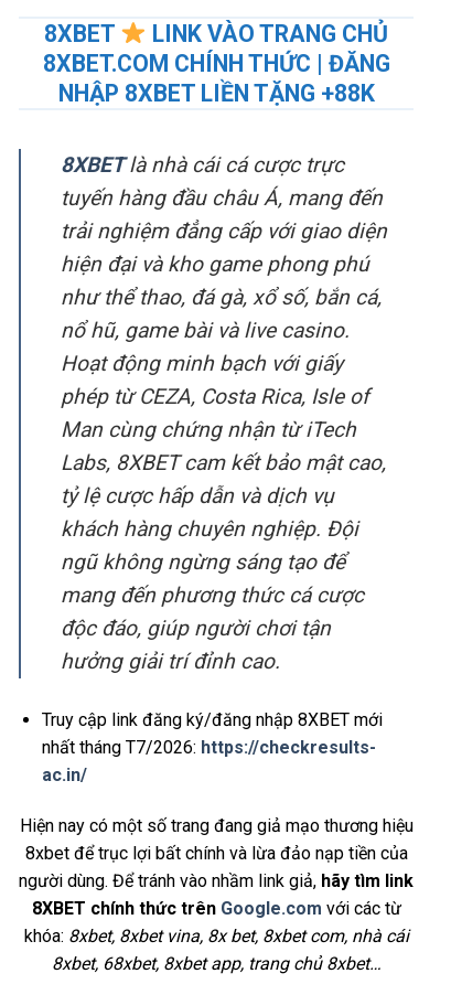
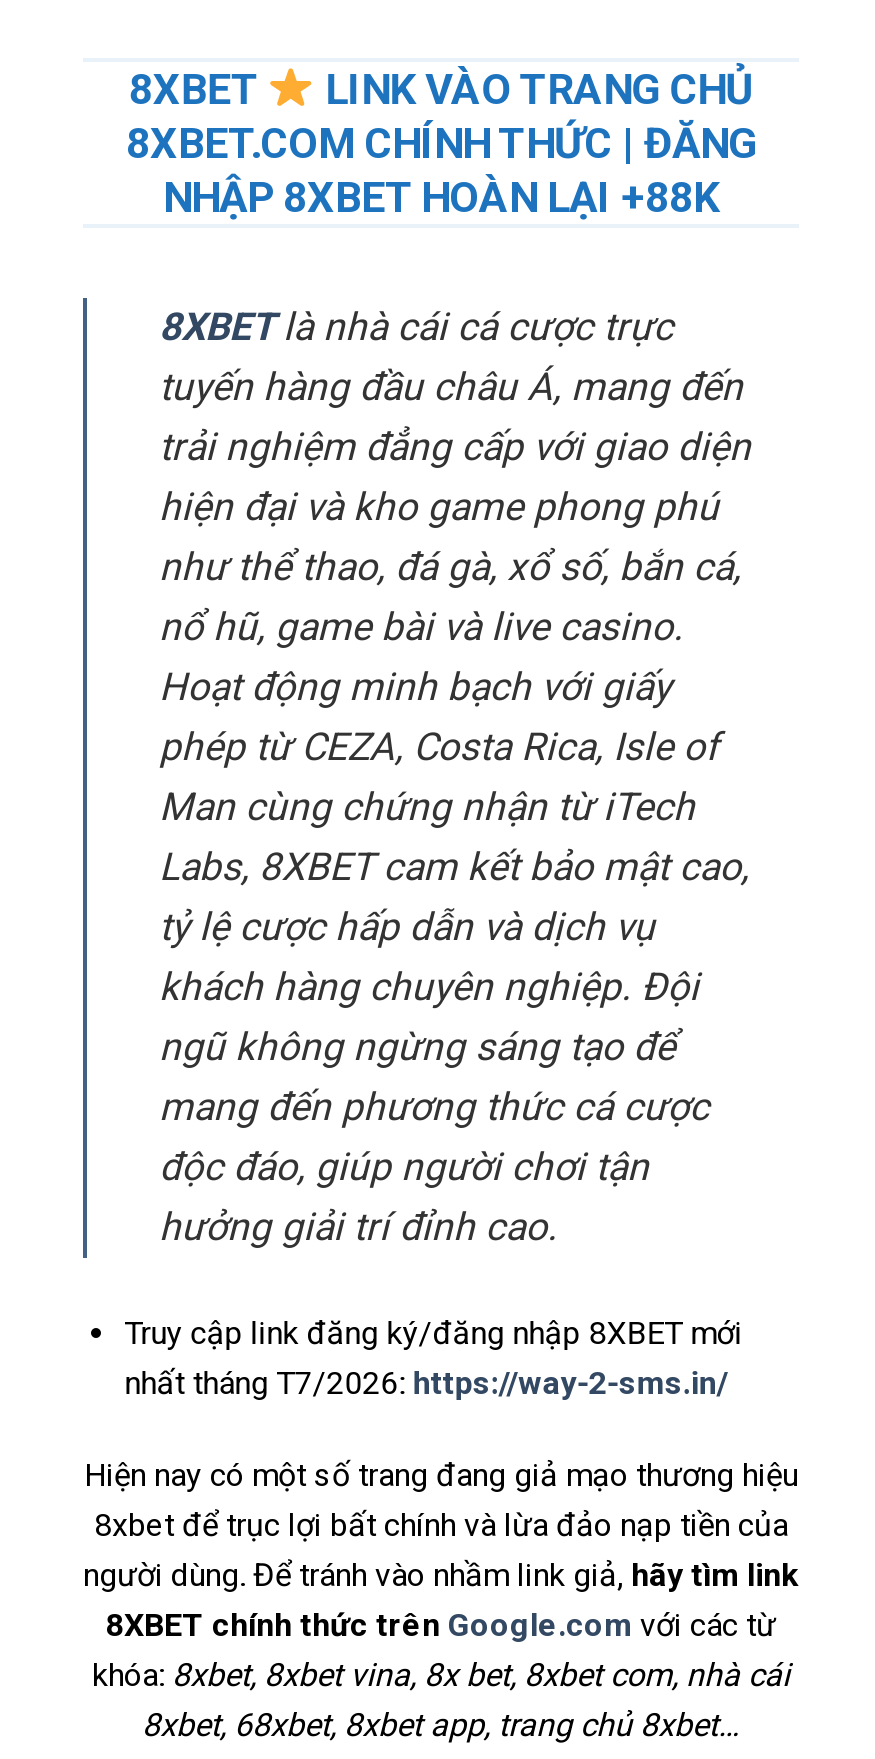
[58,79,374,107] NHẬP 8XBET LIỀN TẶNG +88K -> [163,171,719,221] NHẬP 8XBET HOÀN LẠI +88K
[42,737,376,785] nhất tháng T7/2026: https://checkresults- | ac.in/ -> [125,1364,729,1402] nhất tháng T7/2026: https://way-2-sms.in/

